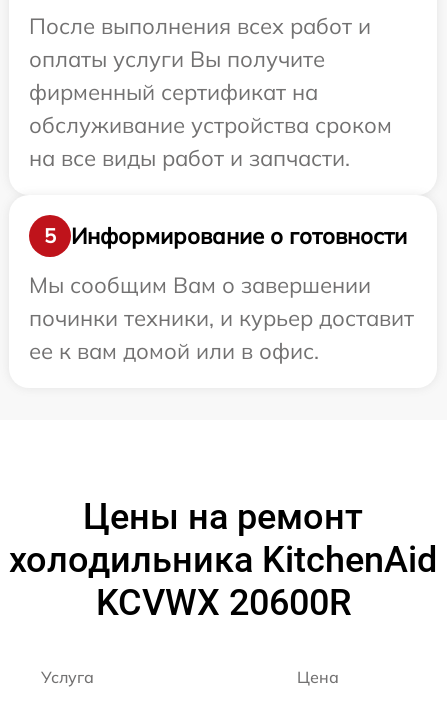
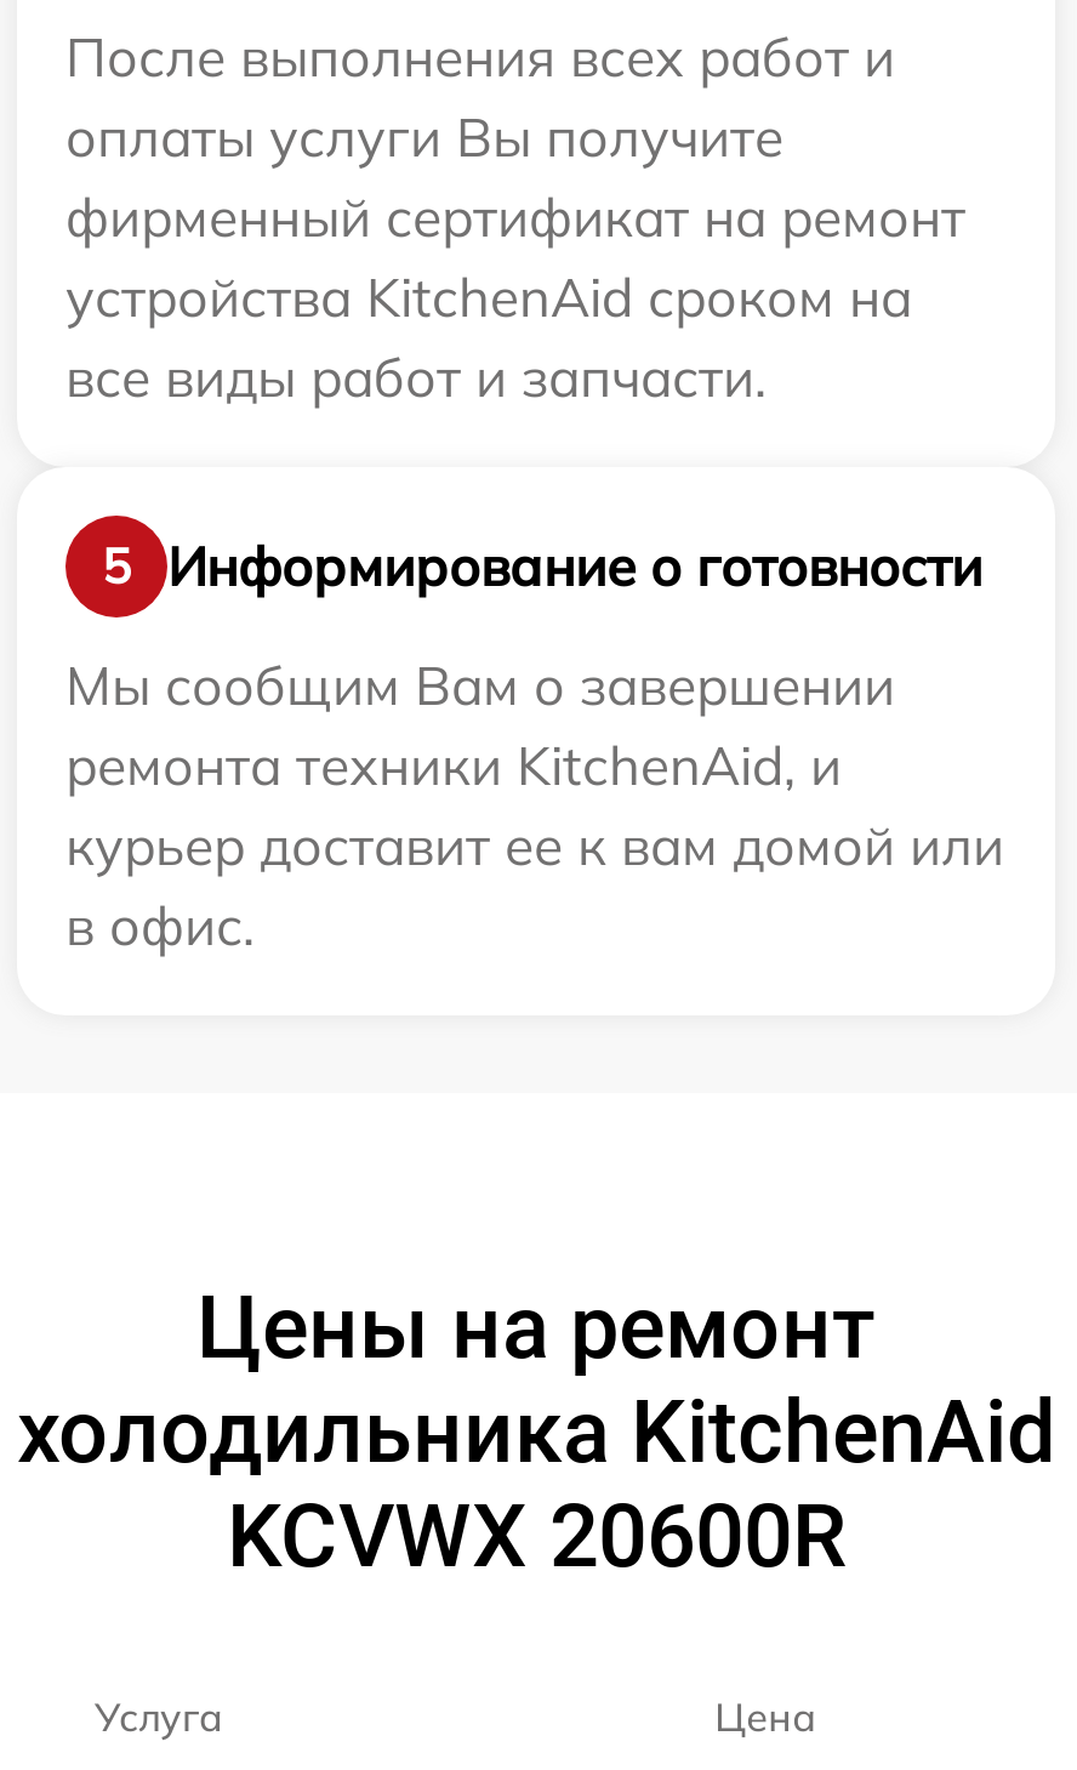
[29,78,392,172] фирменный сертификат на | обслуживание устройства сроком | на все виды работ и запчасти. -> [65,183,965,411] фирменный сертификат на ремонт | устройства KitchenAid сроком на | все виды работ и запчасти.
[29,304,414,365] починки техники, и курьер доставит | ее к вам домой или в офис. -> [65,732,1004,960] ремонта техники KitchenAid, и | курьер доставит ее к вам домой или | в офис.

